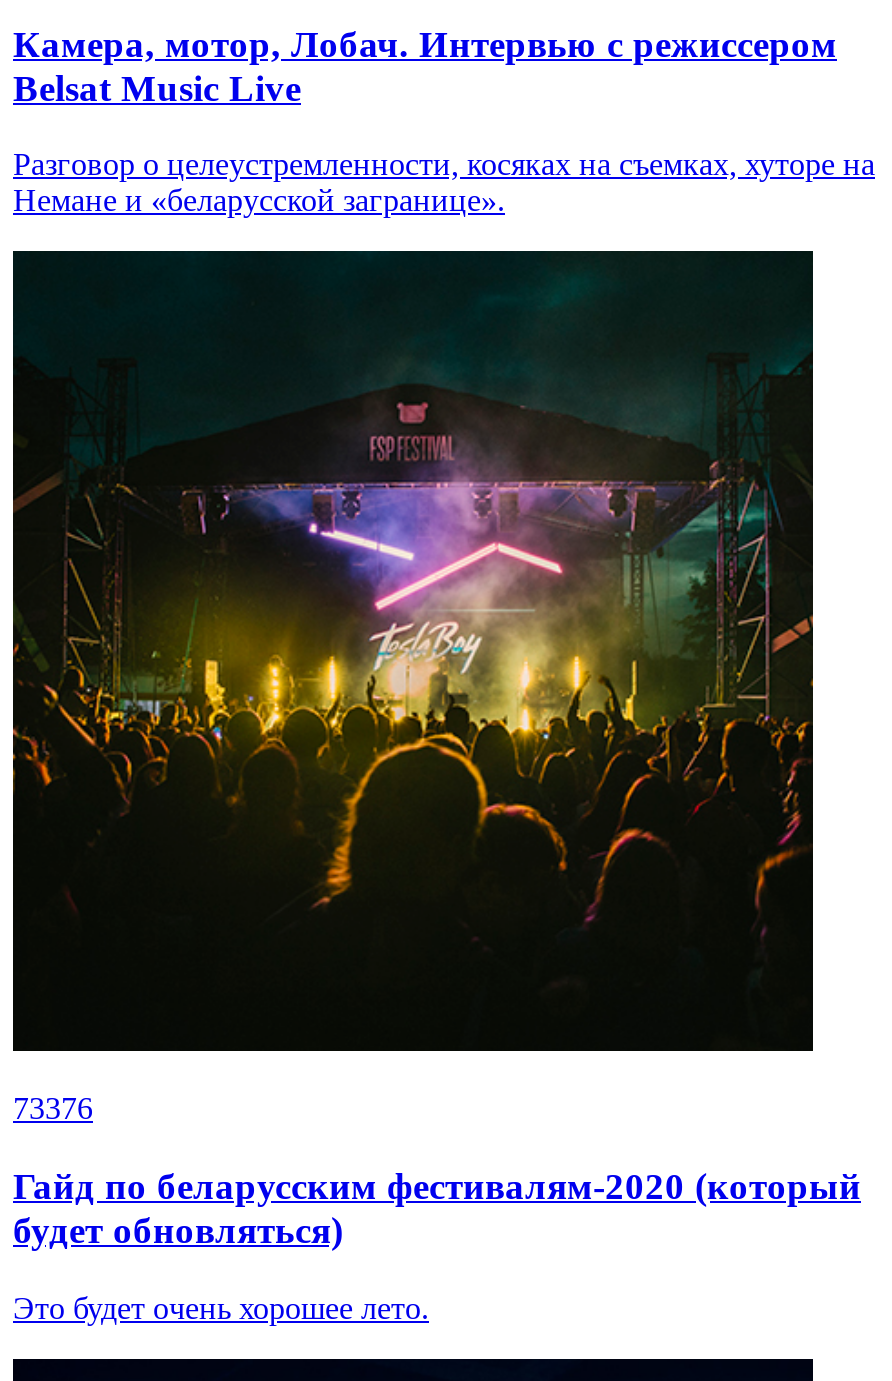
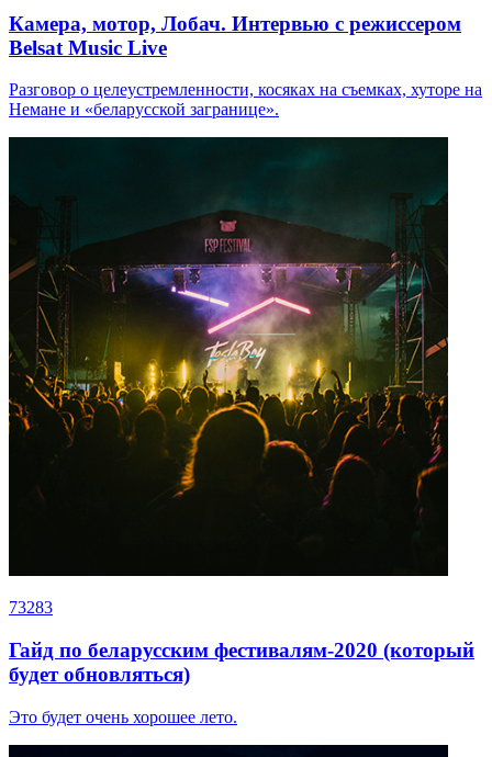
[13,1091,93,1125] 73376 -> [9,598,53,617] 73283

